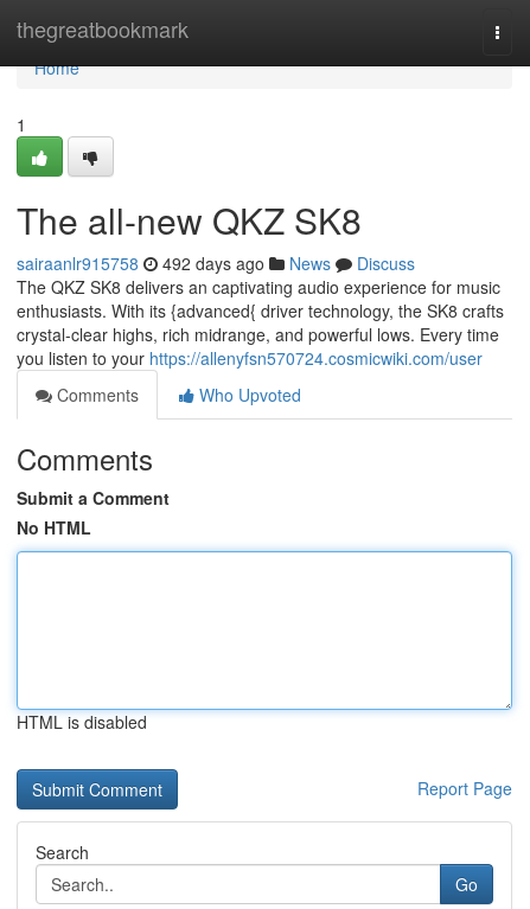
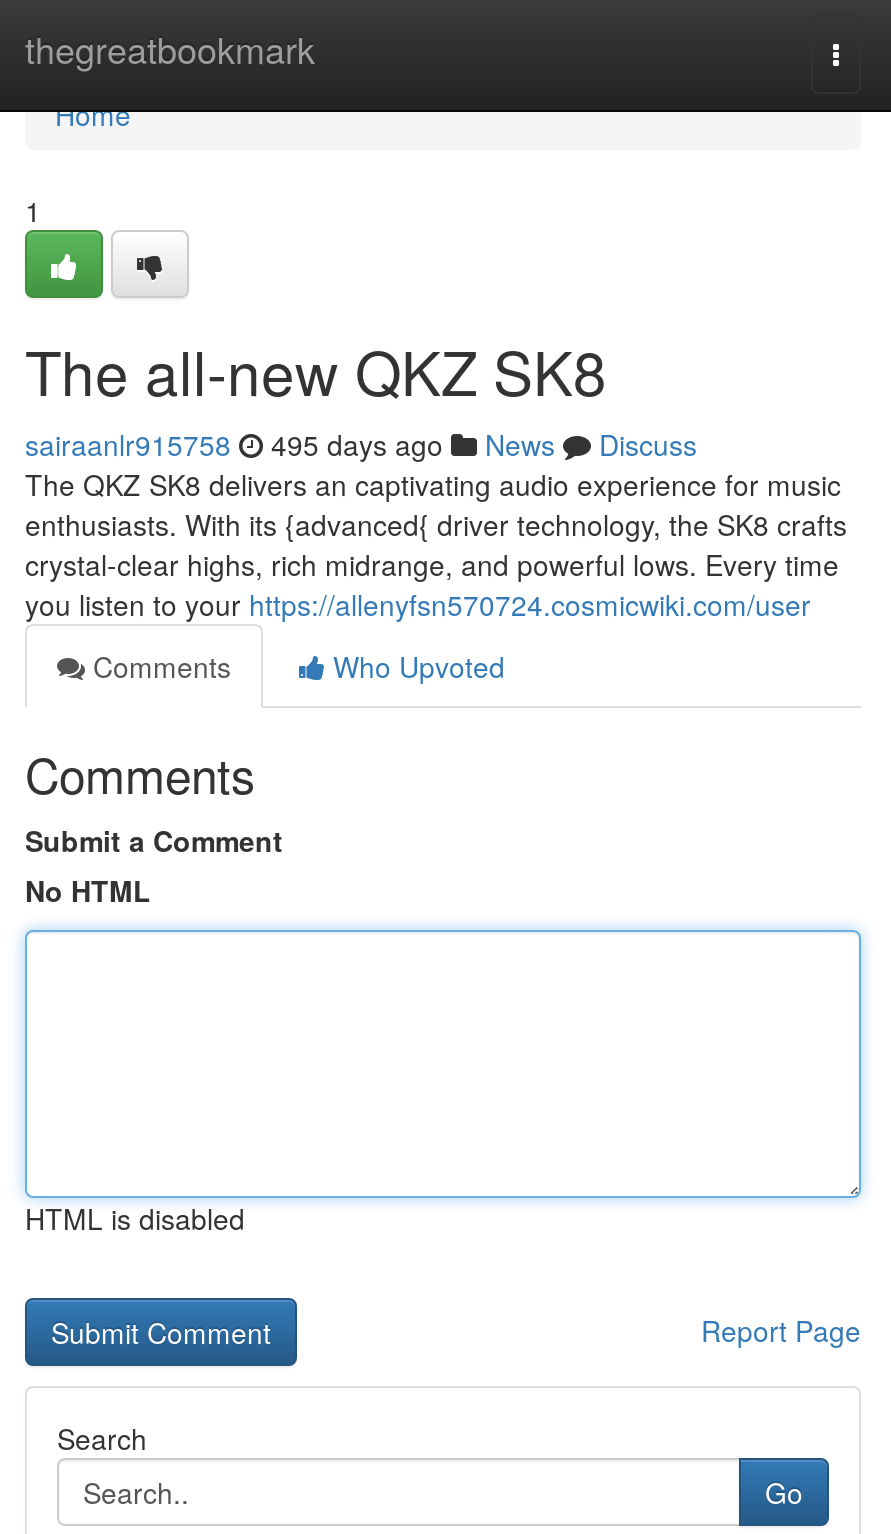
[17,251,415,275] sairaanlr915758 492 days ago News Discuss -> [25,424,697,464] sairaanlr915758 495 days ago News Discuss

